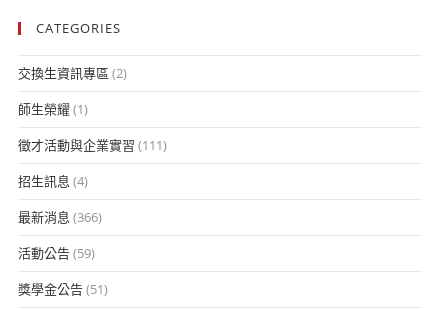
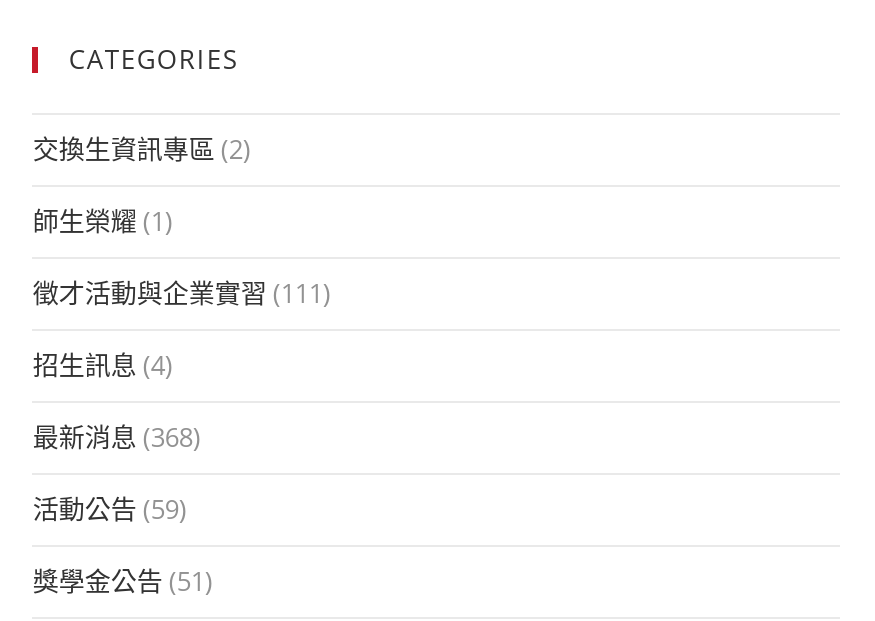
[18,208,102,226] 最新消息 (366) -> [33,419,201,455] 最新消息 (368)

